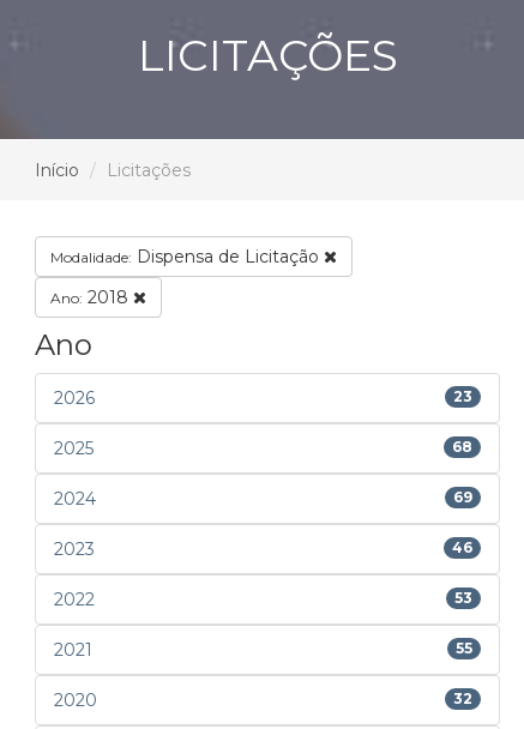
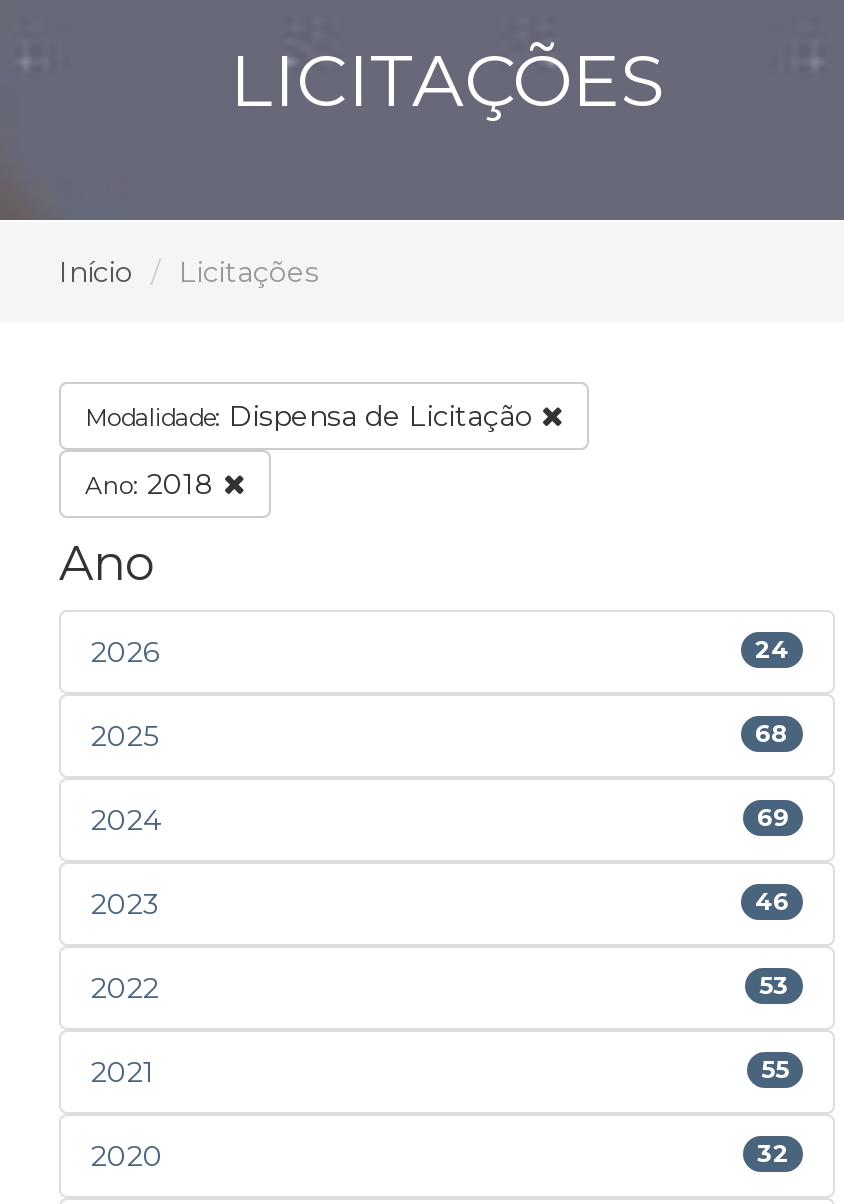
[453,387,472,405] 23 -> [755,634,789,664] 24

